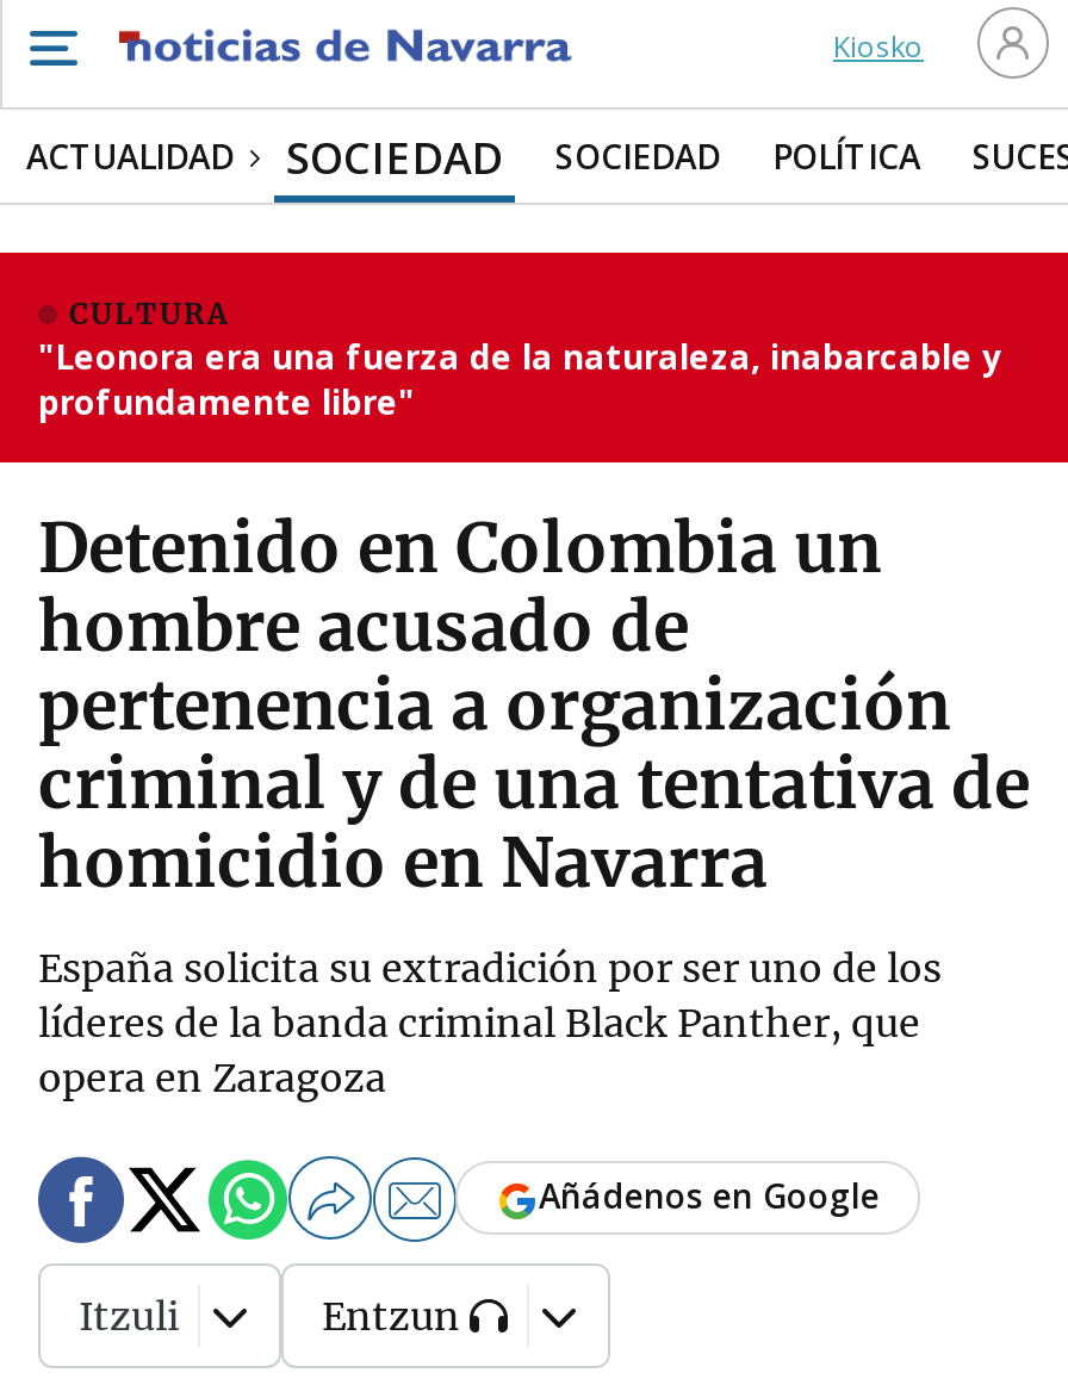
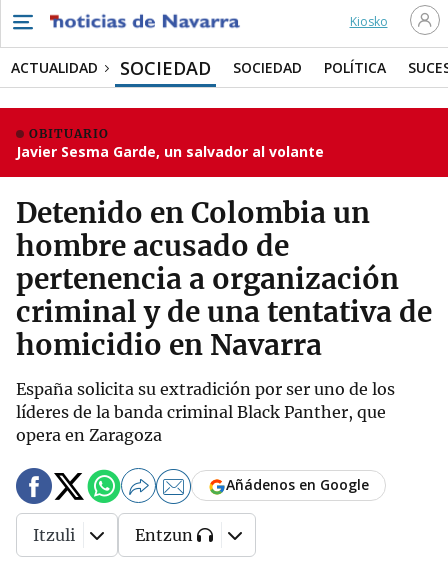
[38,296,1001,424] CULTURA | "Leonora era una fuerza de la naturaleza, inabarcable y | profundamente libre" -> [16,126,324,161] OBITUARIO | Javier Sesma Garde, un salvador al volante

